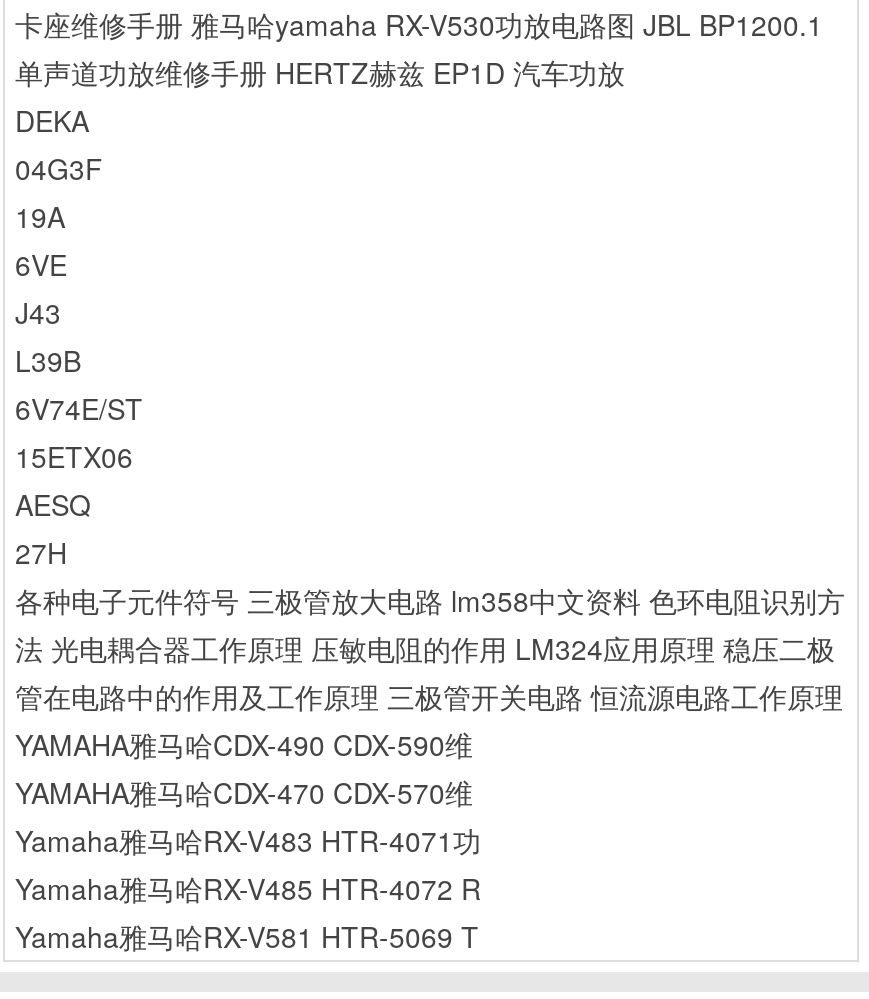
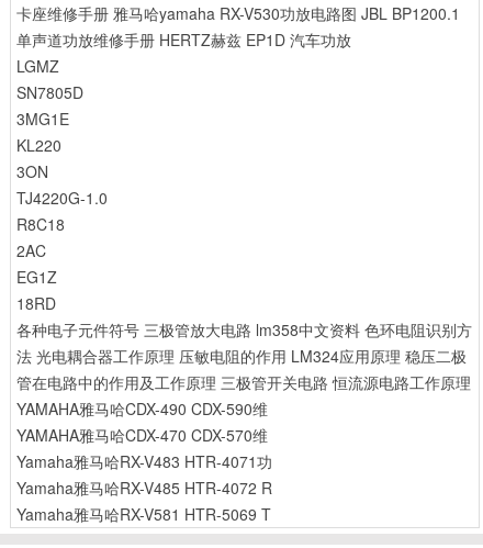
[15,100,143,572] DEKA | 04G3F | 19A | 6VE | J43 | L39B | 6V74E/ST | 15ETX06 | AESQ | 27H -> [16,55,108,314] LGMZ | SN7805D | 3MG1E | KL220 | 3ON | TJ4220G-1.0 | R8C18 | 2AC | EG1Z | 18RD

